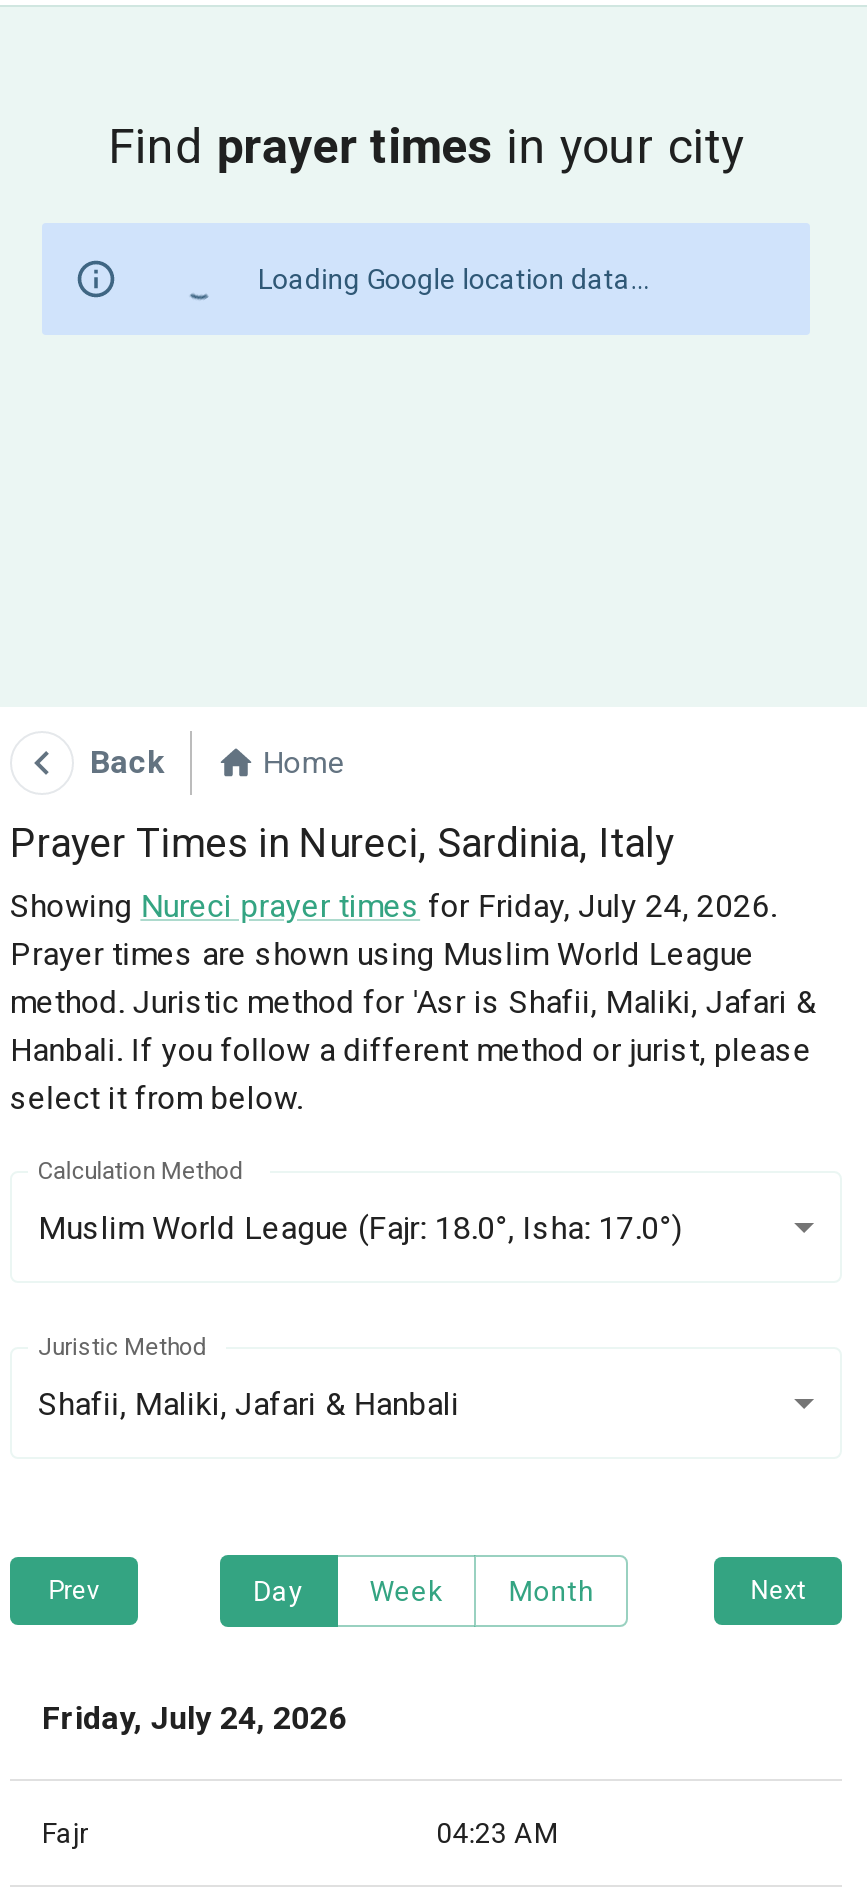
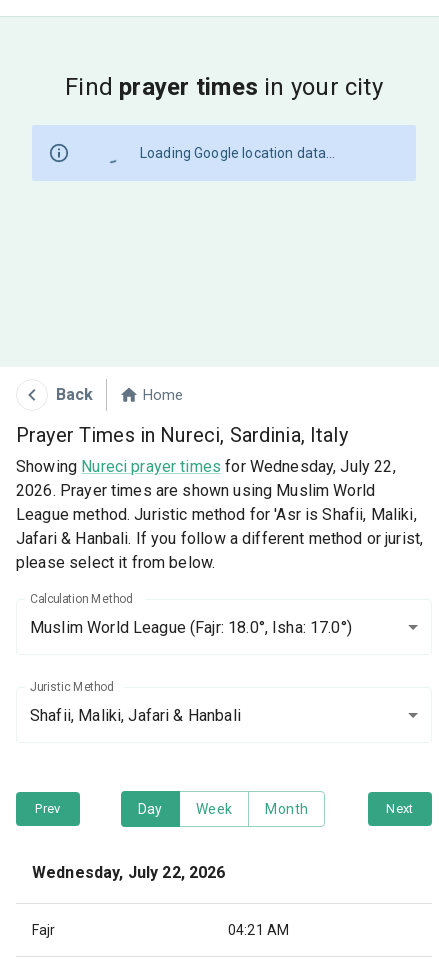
[10,887,816,1117] Showing Nureci prayer times for Friday, July 24, 2026. | Prayer times are shown using Muslim World League | method. Juristic method for 'Asr is Shafii, Maliki, Jafari & | Hanbali. If you follow a different method or jurist, please | select it from below. -> [16,457,423,572] Showing Nureci prayer times for Wednesday, July 22, | 2026. Prayer times are shown using Muslim World | League method. Juristic method for 'Asr is Shafii, Maliki, | Jafari & Hanbali. If you follow a different method or jurist, | please select it from below.
[42,1699,346,1737] Friday, July 24, 2026 -> [32,863,226,882] Wednesday, July 22, 2026
[436,1817,558,1849] 04:23 AM -> [228,922,289,938] 04:21 AM

